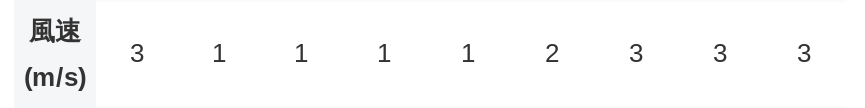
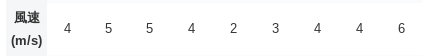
[130,38,475,68] 3 | 1 | 1 | 1 | 1 -> [64,21,194,36] 4 | 5 | 5 | 4
[713,38,811,68] 3 | 3 -> [313,21,404,36] 4 | 4 | 6

